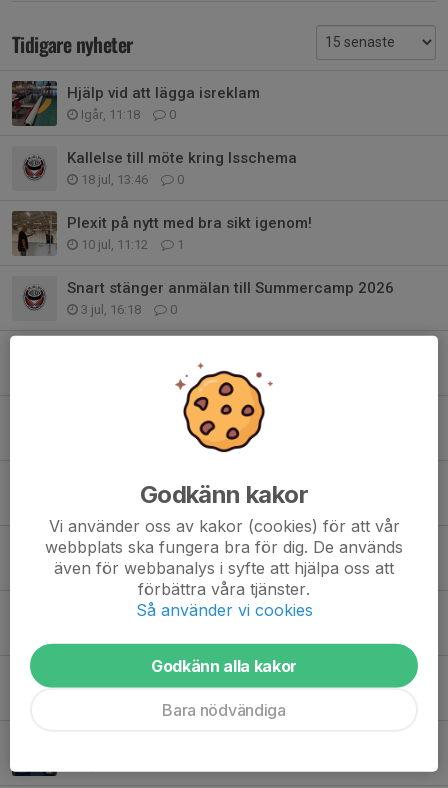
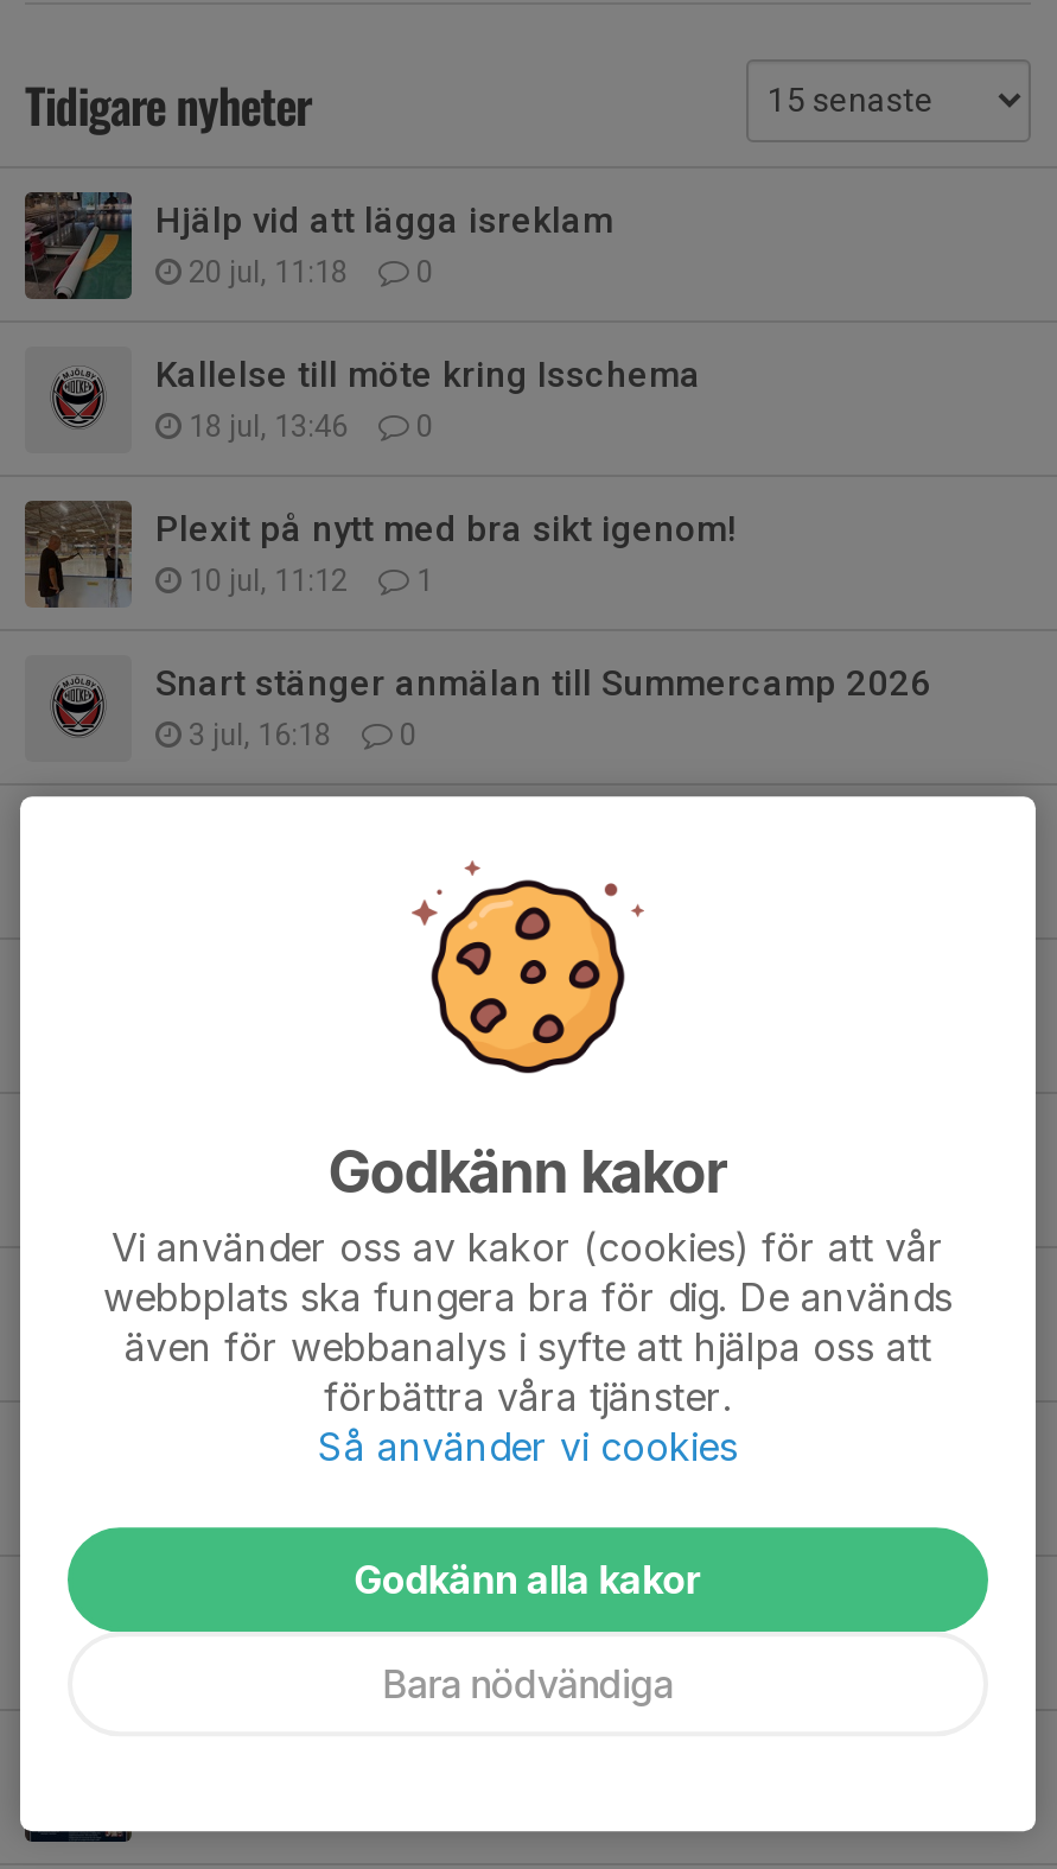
[78,106,176,121] Igår, 11:18 0 -> [182,253,433,288] 20 jul, 11:18 0

